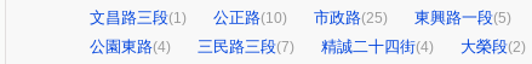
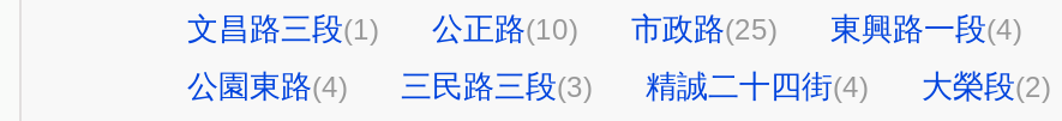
[90,8,511,27] 文昌路三段(1) 公正路(10) 市政路(25) 東興路一段(5) -> [187,11,1022,47] 文昌路三段(1) 公正路(10) 市政路(25) 東興路一段(4)
[90,37,526,56] 公園東路(4) 三民路三段(7) 精誠二十四街(4) 大榮段(2) -> [187,68,1051,104] 公園東路(4) 三民路三段(3) 精誠二十四街(4) 大榮段(2)

